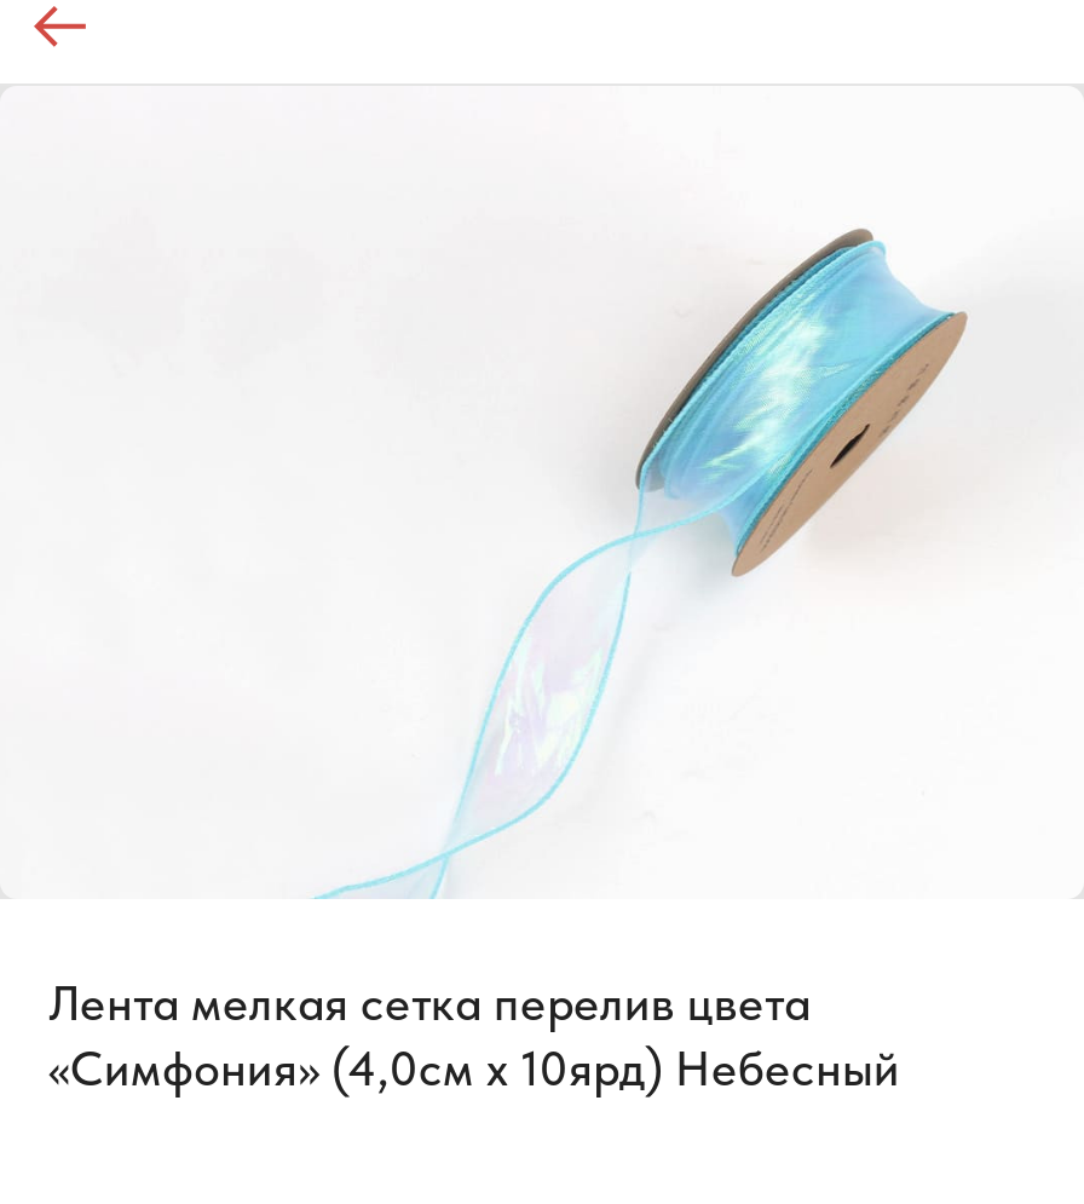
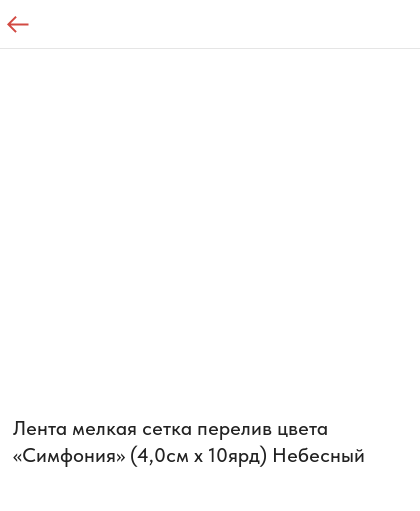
[312,226,1077,901] [image] -> none

